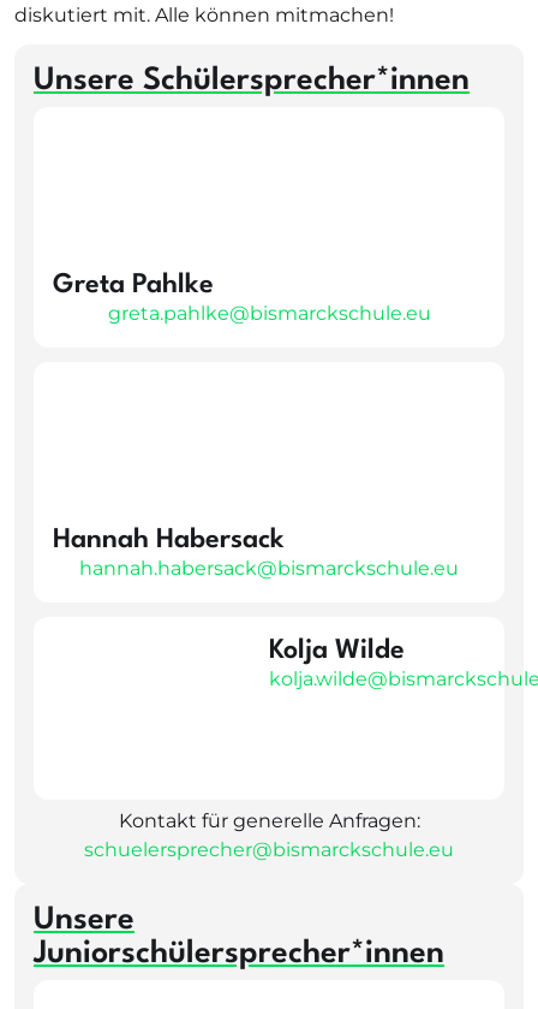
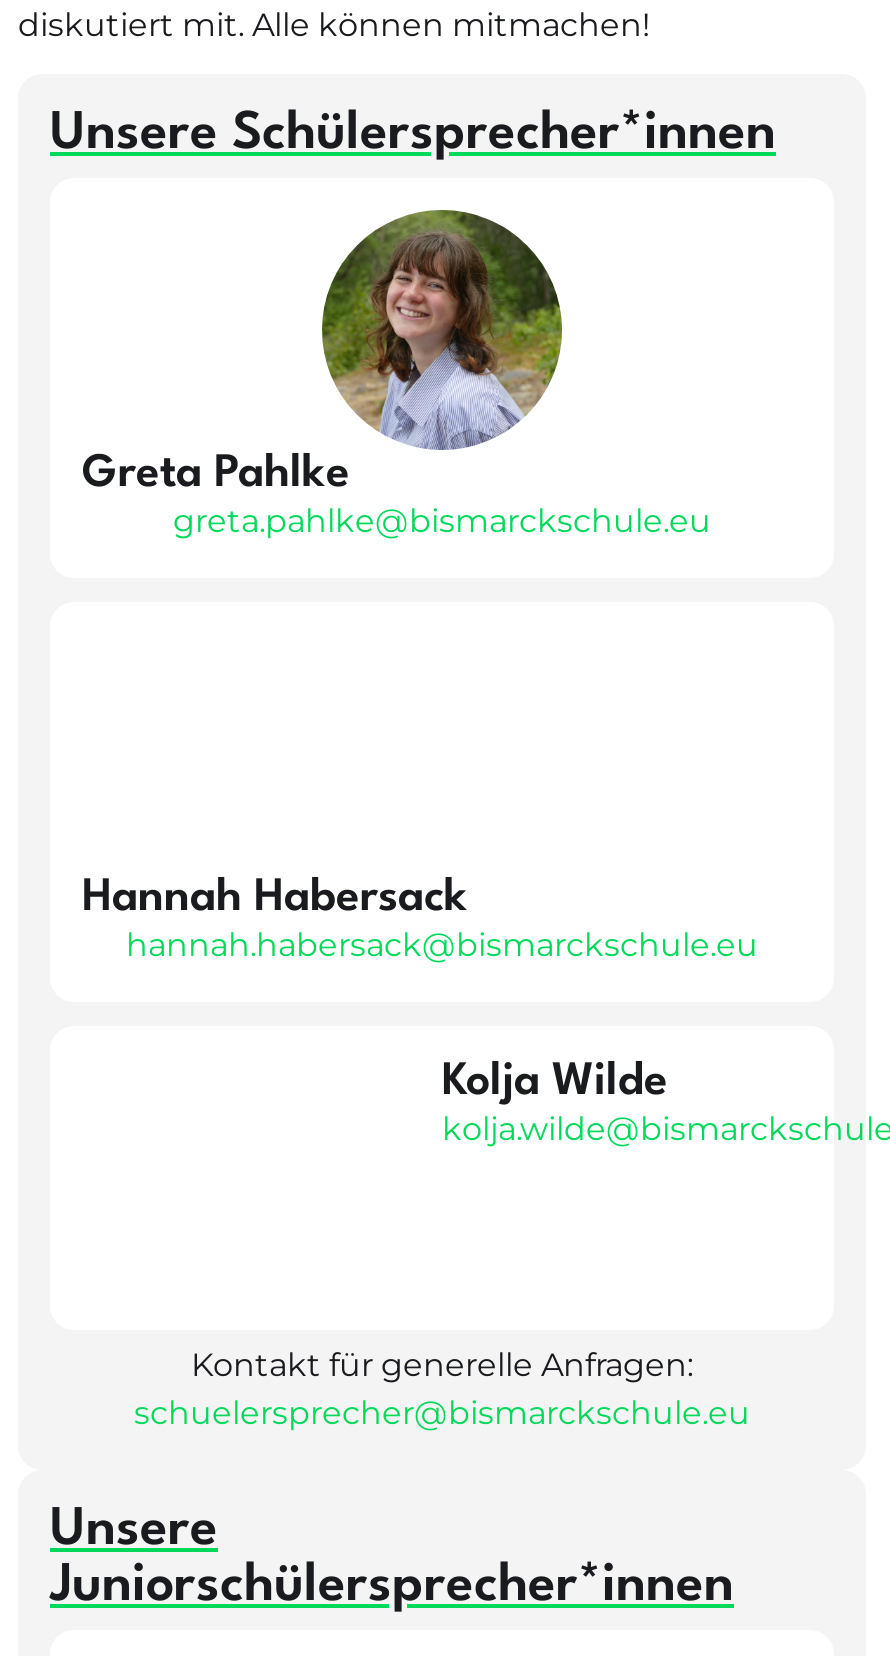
none -> [320,208,564,452] [image]

